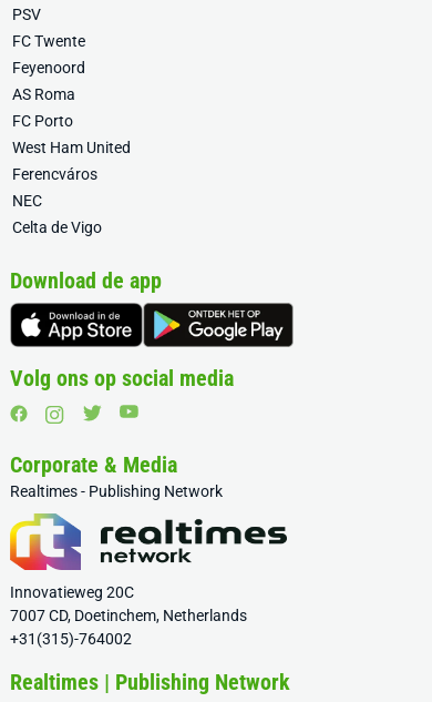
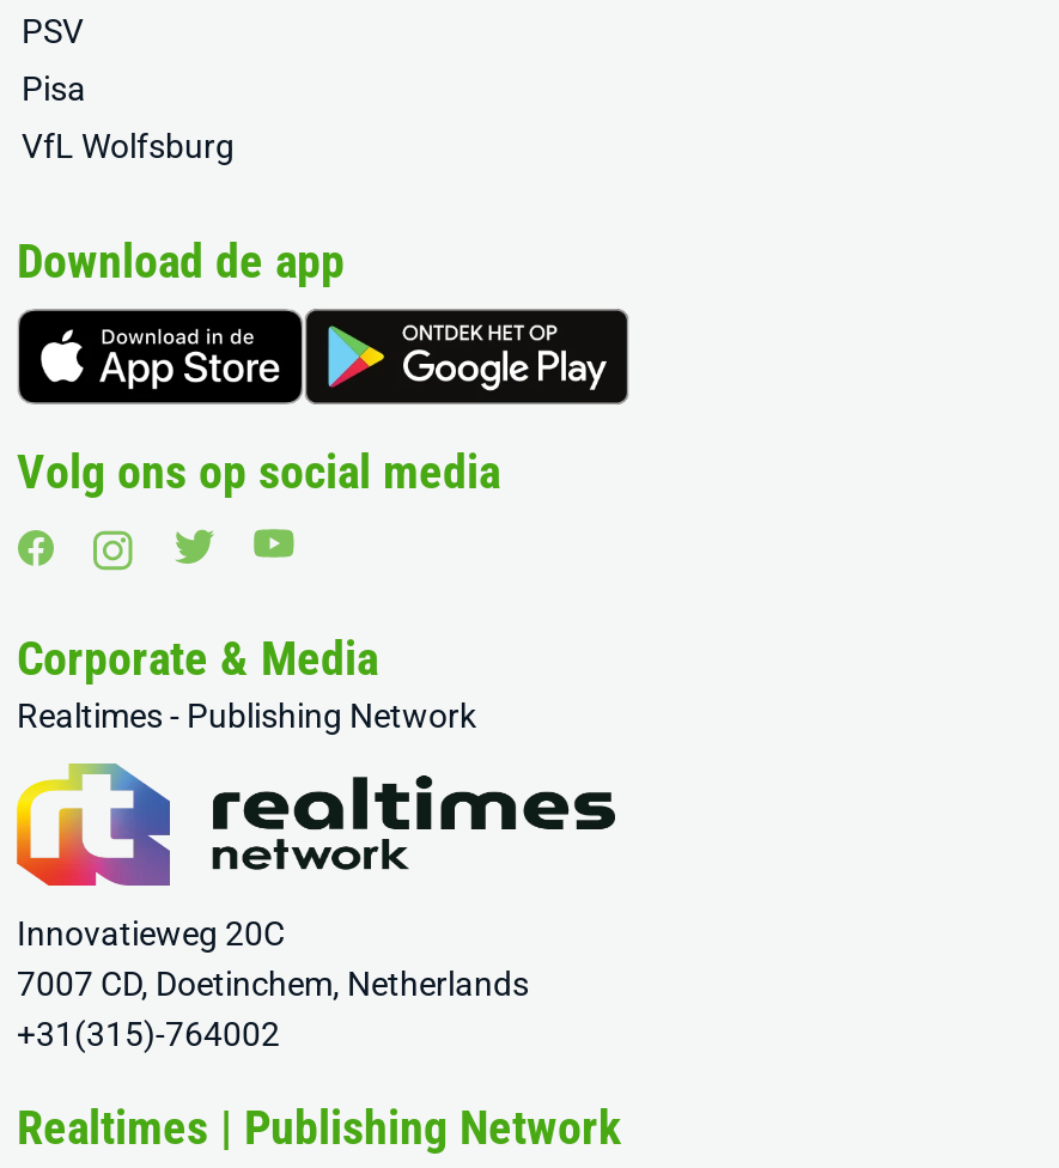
[12,32,131,236] FC Twente | Feyenoord | AS Roma | FC Porto | West Ham United | Ferencváros | NEC | Celta de Vigo -> [22,69,235,165] Pisa | VfL Wolfsburg

